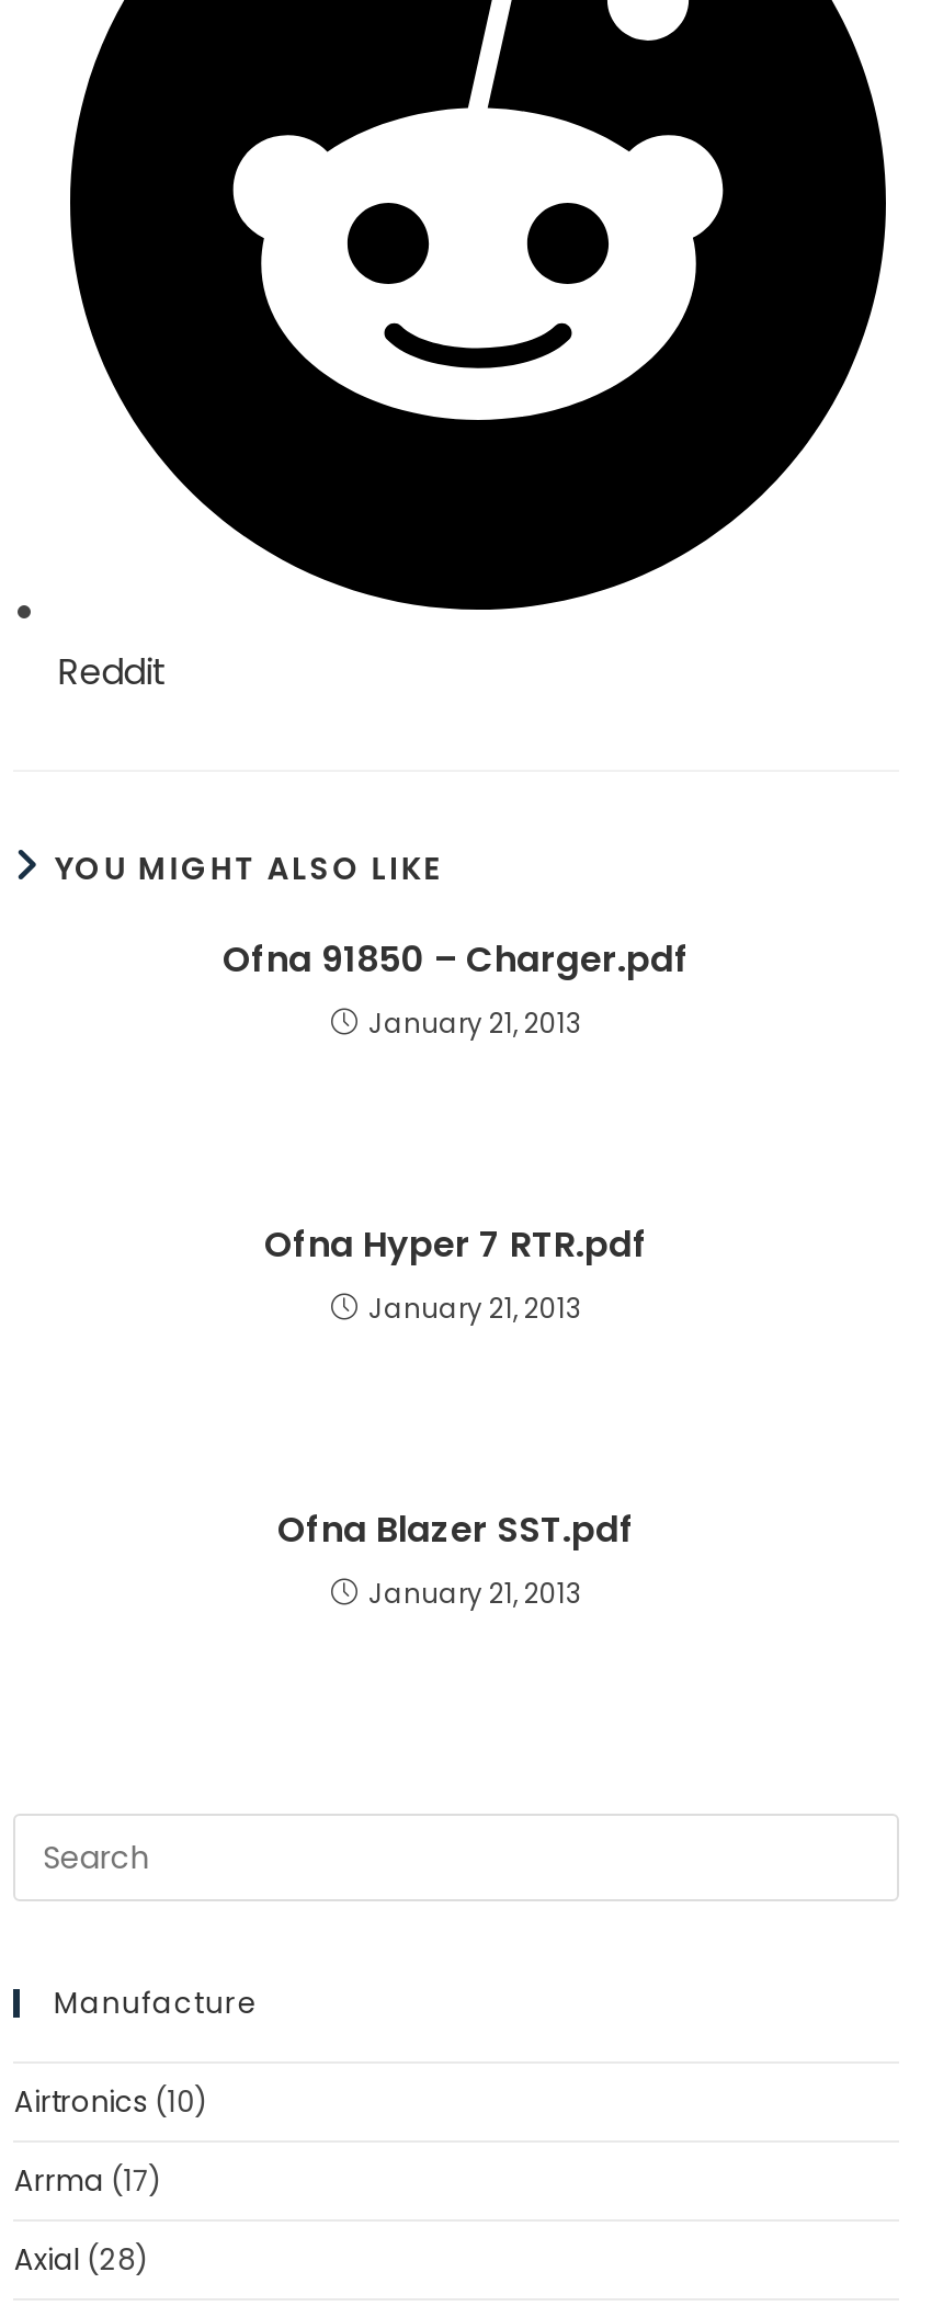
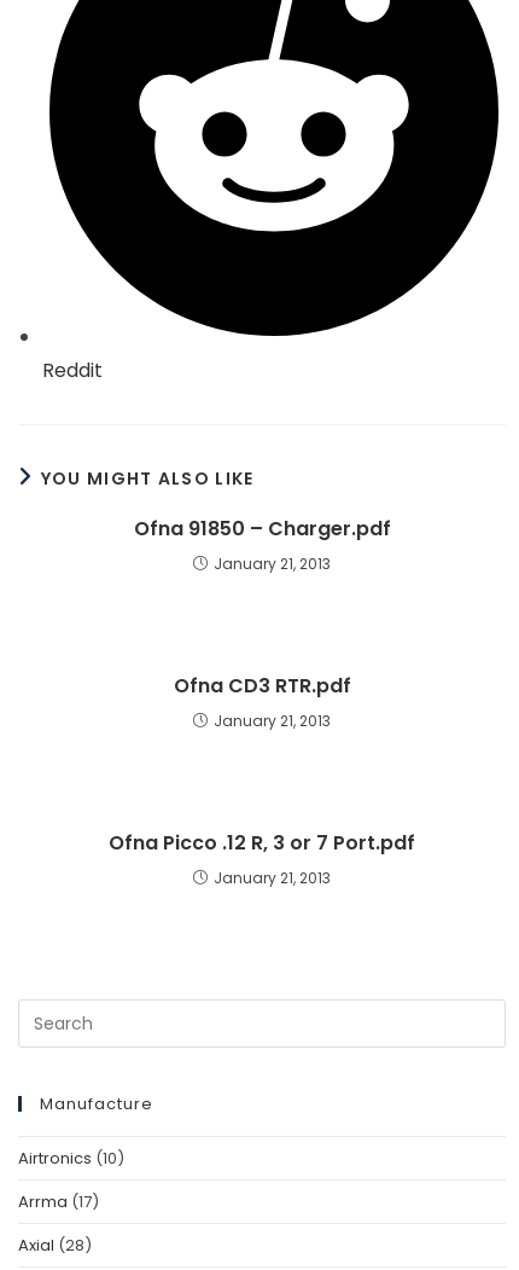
[264,1220,648,1271] Ofna Hyper 7 RTR.pdf -> [173,672,351,700] Ofna CD3 RTR.pdf
[277,1506,635,1556] Ofna Blazer SST.pdf -> [109,830,415,857] Ofna Picco .12 R, 3 or 7 Port.pdf

